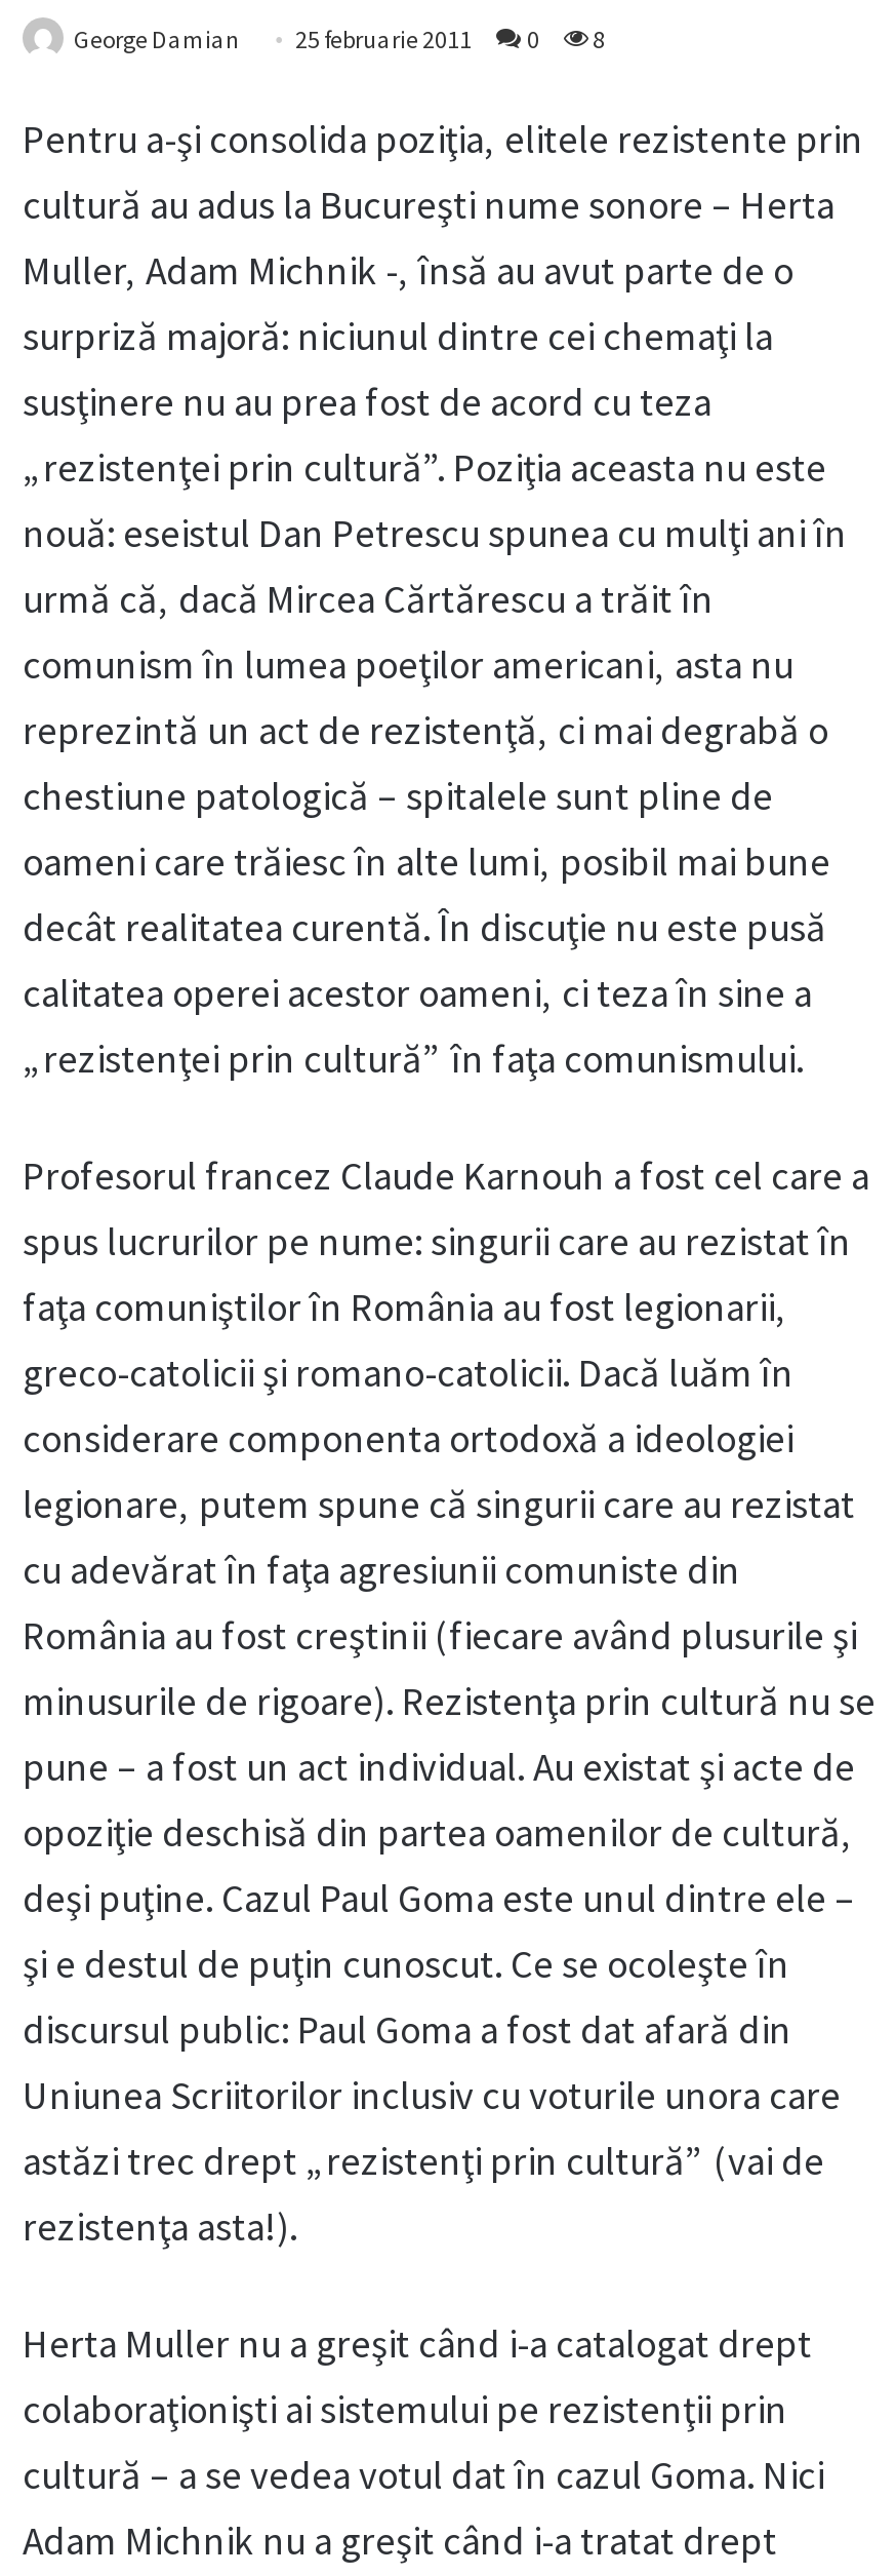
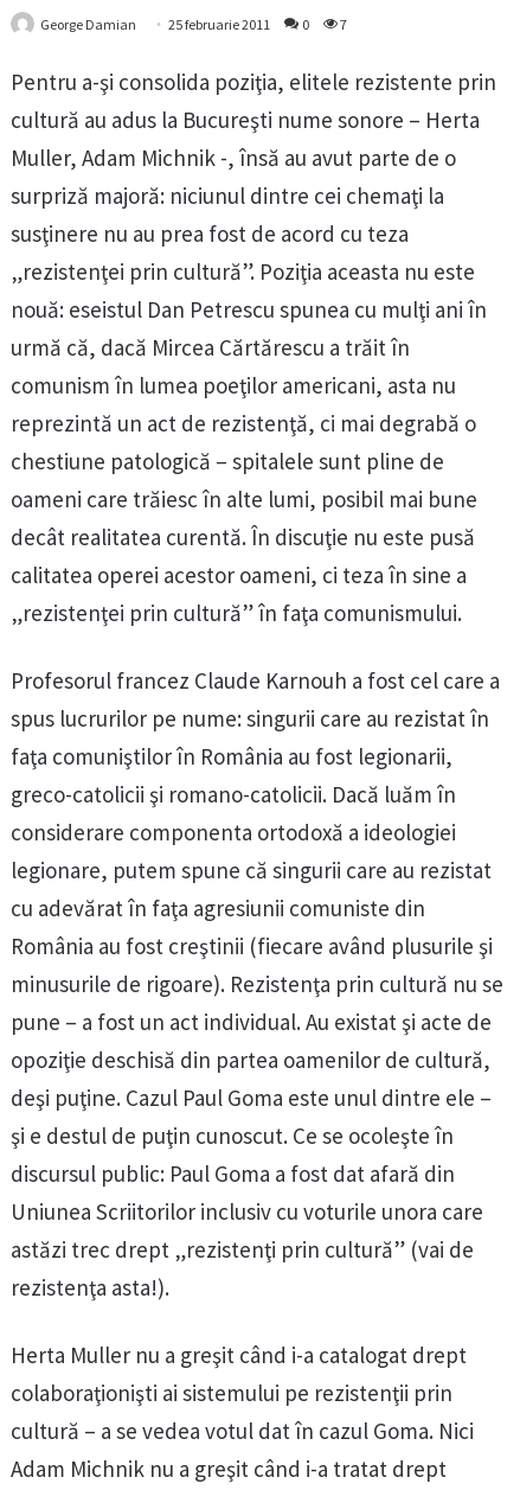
[74,24,605,55] George Damian 25 februarie 2011 0 8 -> [40,16,347,34] George Damian 25 februarie 2011 0 7

